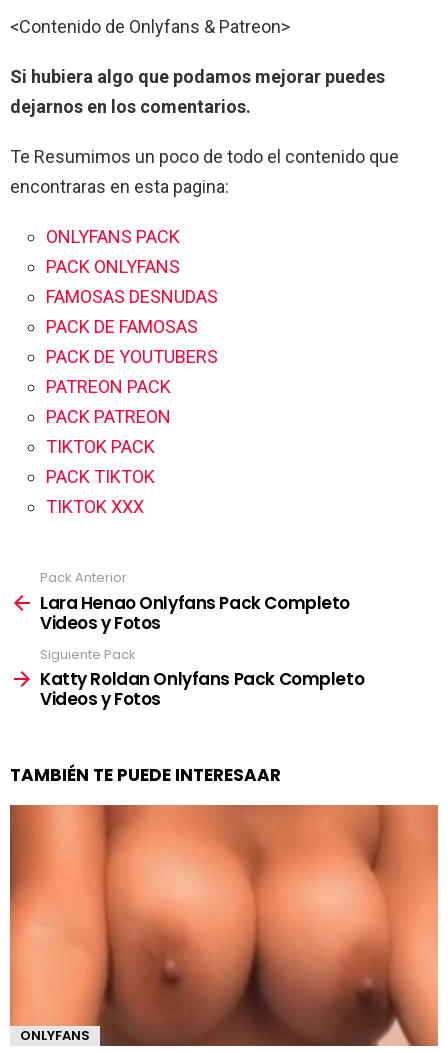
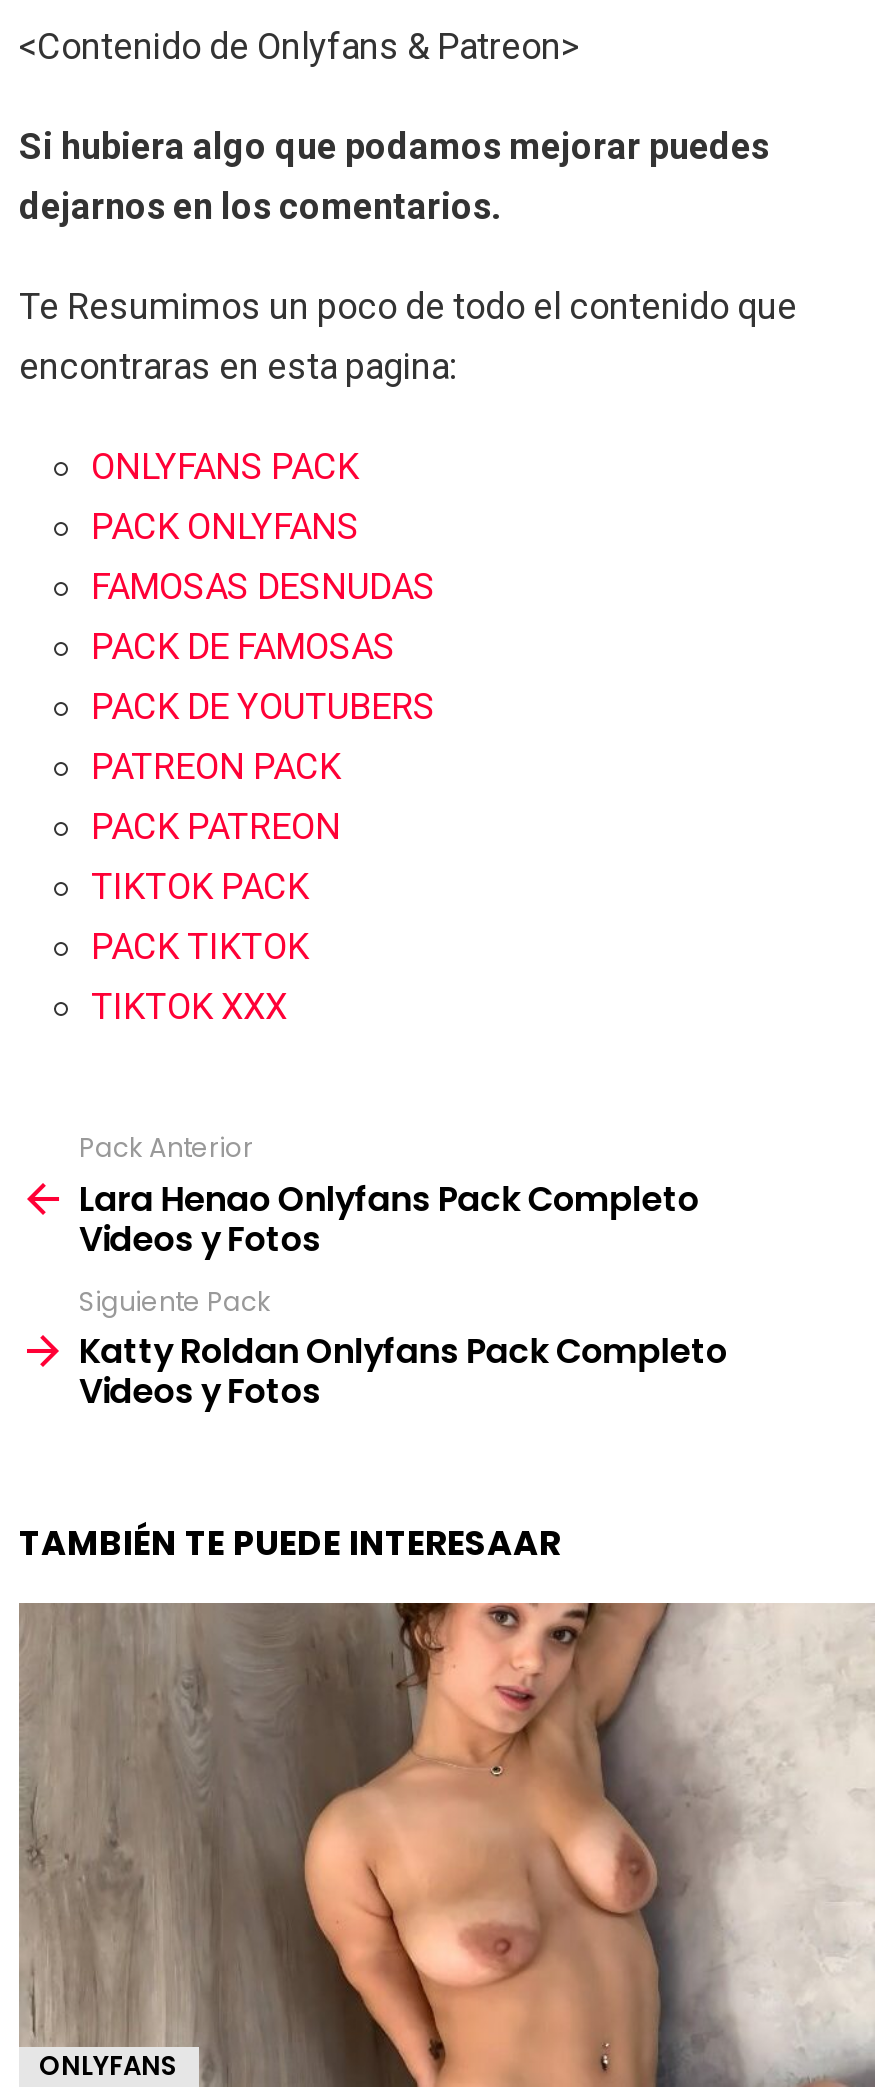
[10,804,439,1047] [image] -> [17,1601,877,2089] [image]

